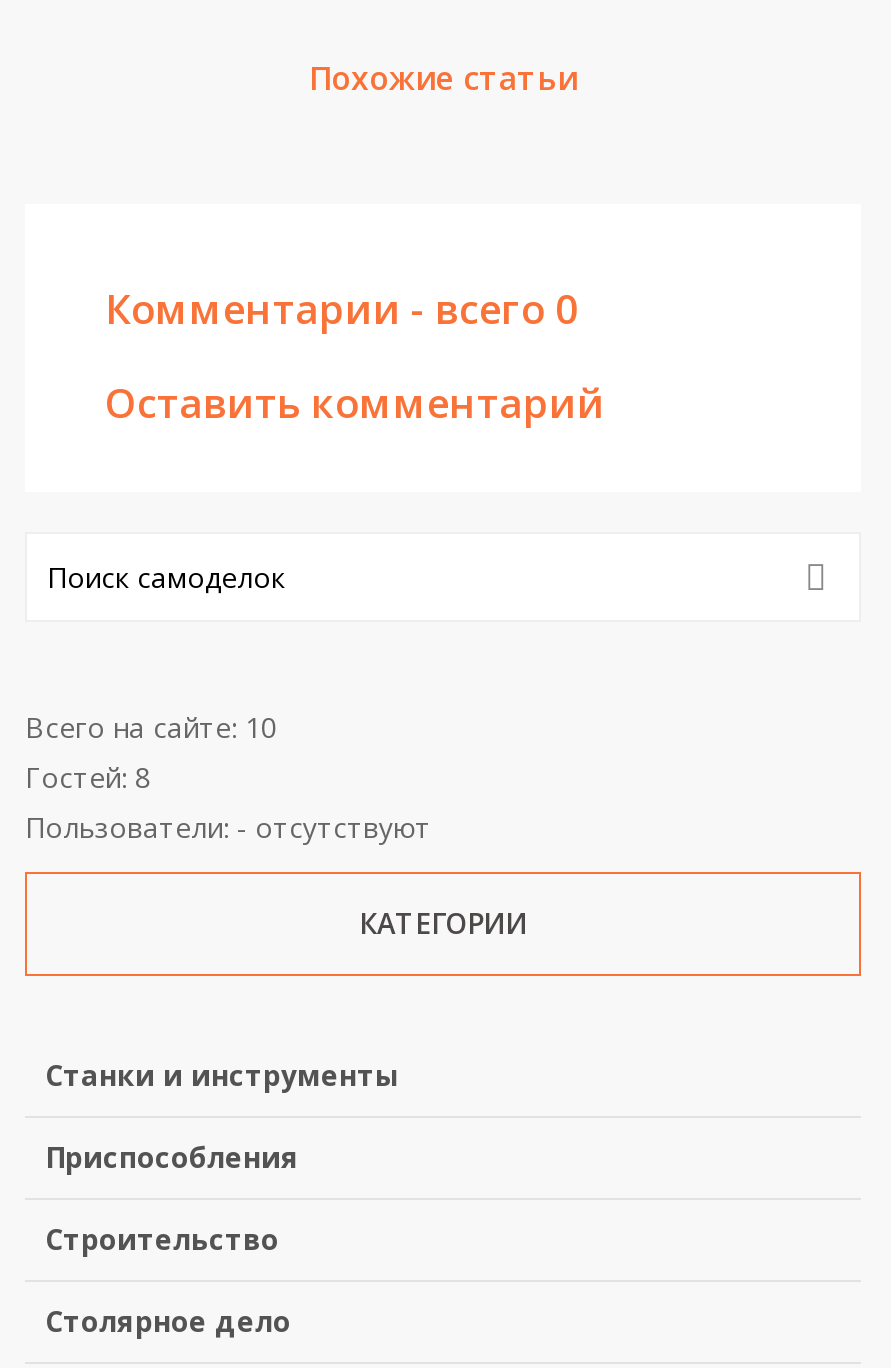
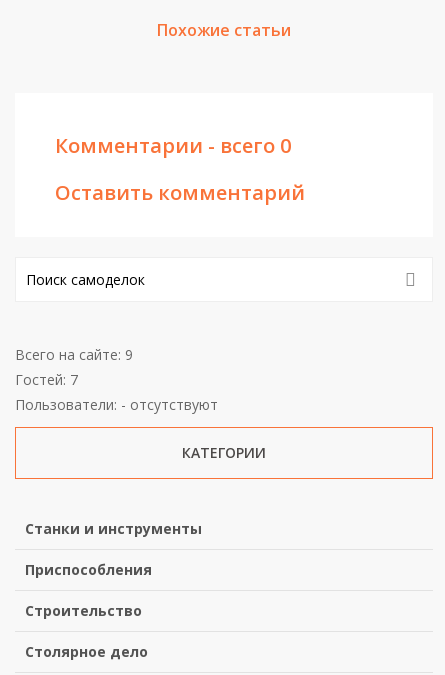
[25,709,277,747] Всего на сайте: 10 -> [15,345,133,364] Всего на сайте: 9
[25,759,151,797] Гостей: 8 -> [15,370,78,389] Гостей: 7

